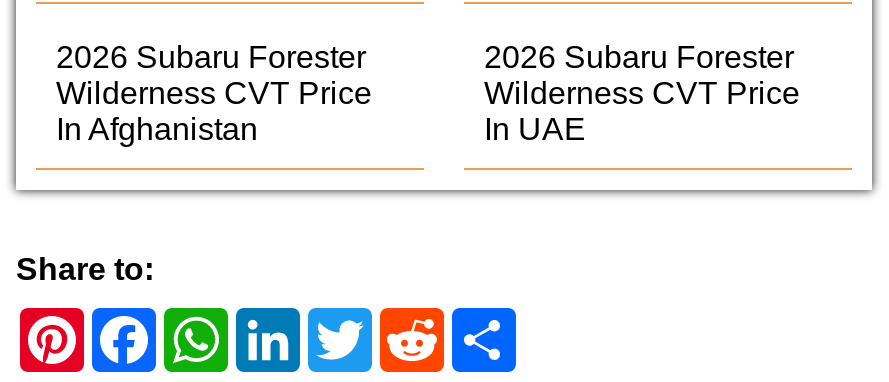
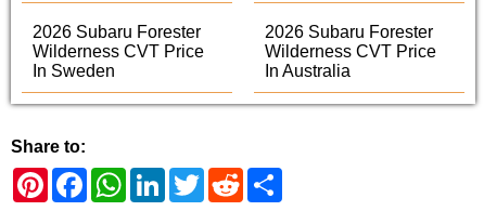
[56,113,258,147] In Afghanistan -> [33,62,115,80] In Sweden
[484,113,586,147] In UAE -> [265,62,351,80] In Australia

